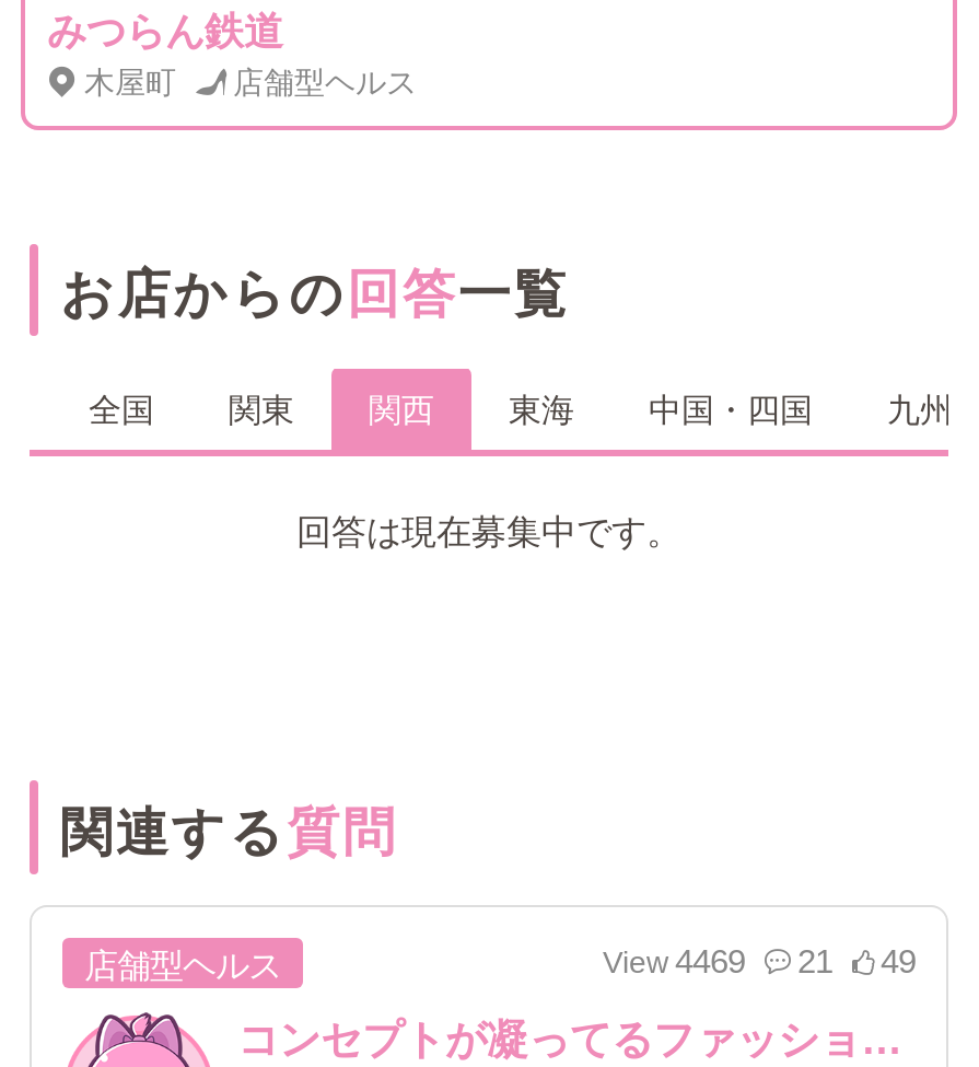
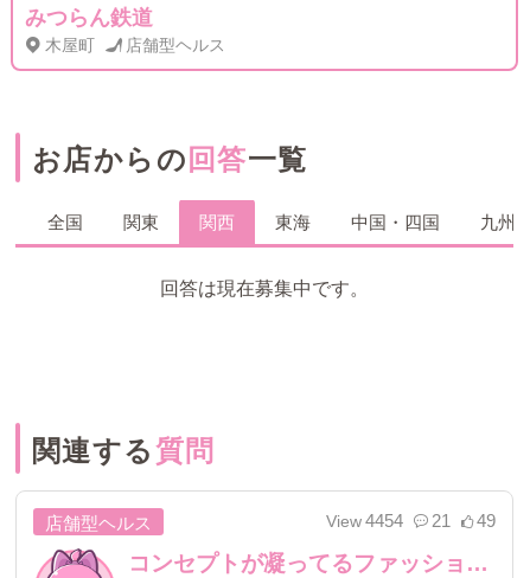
[675,943,916,980] 4469 21 49 -> [365,511,496,531] 4454 21 49

